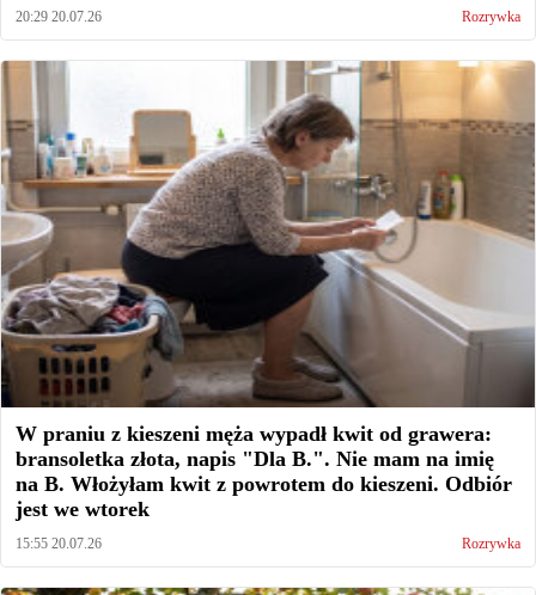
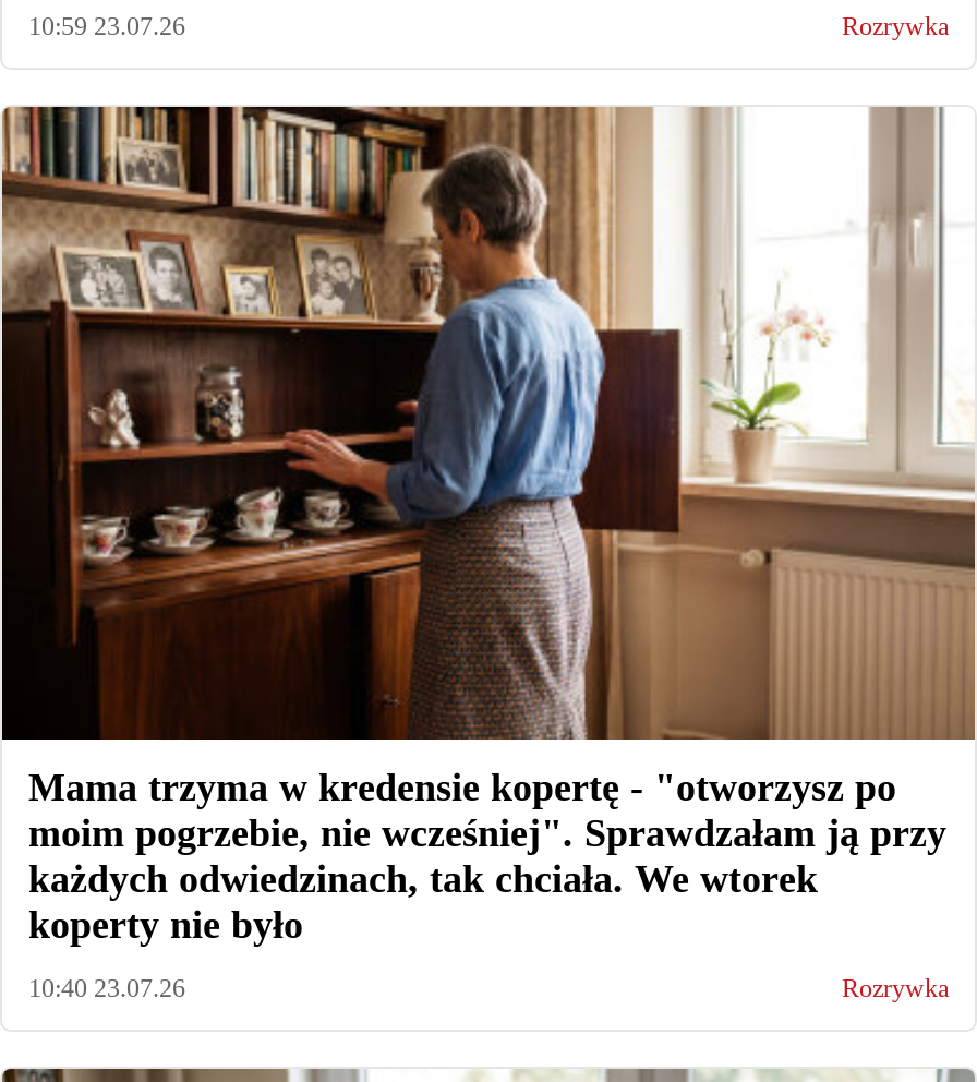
[16,8,102,25] 20:29 20.07.26 -> [28,10,185,41] 10:59 23.07.26
[4,60,532,520] [image] | W praniu z kieszeni męża wypadł kwit od grawera: | bransoletka złota, napis "Dla B.". Nie mam na imię | na B. Włożyłam kwit z powrotem do kieszeni. Odbiór | jest we wtorek -> [7,105,970,946] [image] | Mama trzyma w kredensie kopertę - "otworzysz po | moim pogrzebie, nie wcześniej". Sprawdzałam ją przy | każdych odwiedzinach, tak chciała. We wtorek | koperty nie było
[16,535,102,551] 15:55 20.07.26 -> [28,972,185,1002] 10:40 23.07.26

